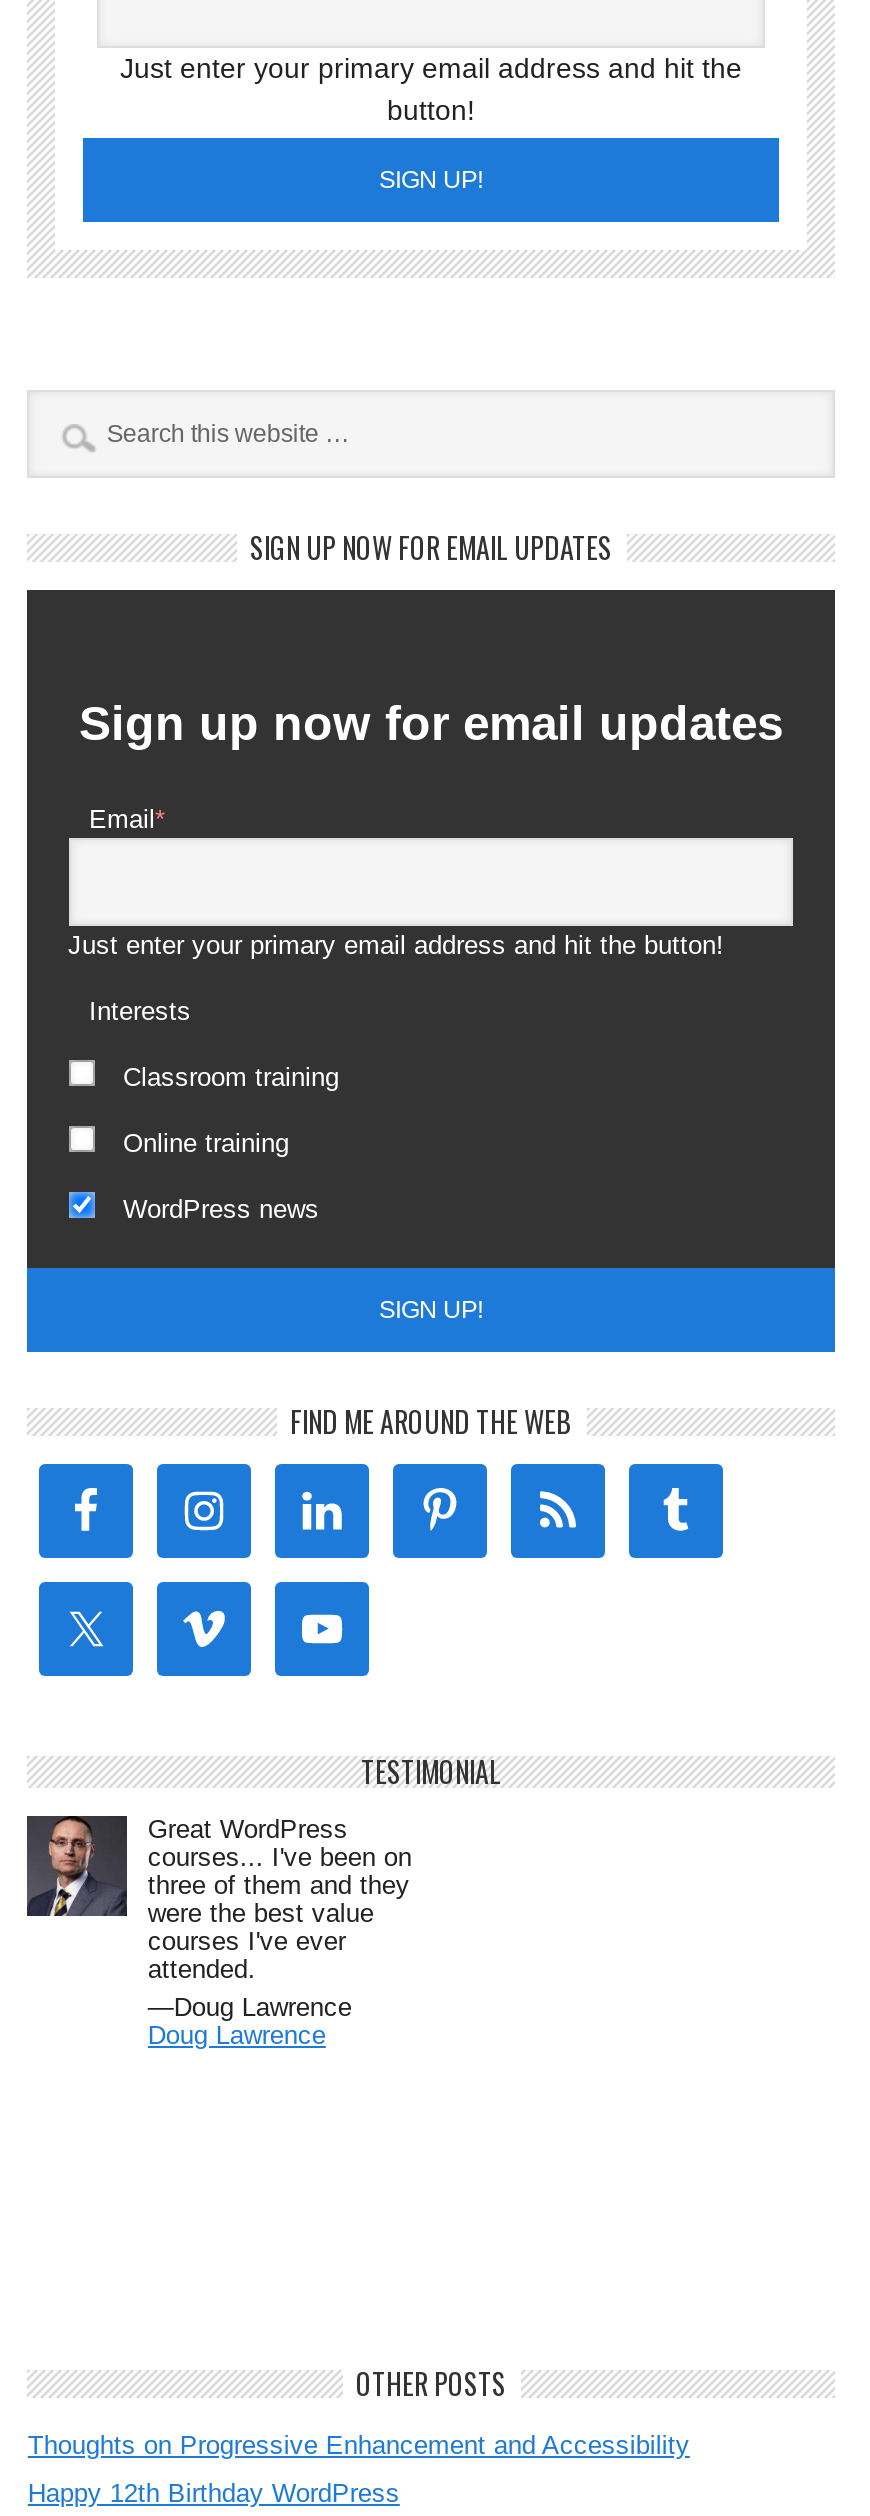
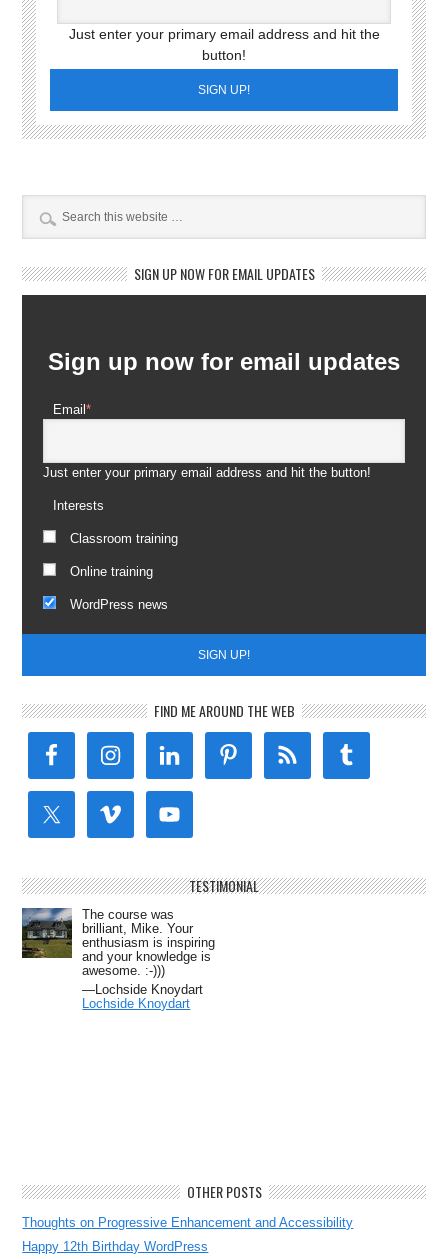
[27,1814,412,2051] [image] | Great WordPress | courses... I've been on | three of them and they | were the best value | courses I've ever | attended. | —Doug Lawrence | Doug Lawrence -> [22,907,215,1011] [image] | The course was | brilliant, Mike. Your | enthusiasm is inspiring | and your knowledge is | awesome. :-))) | —Lochside Knoydart | Lochside Knoydart

